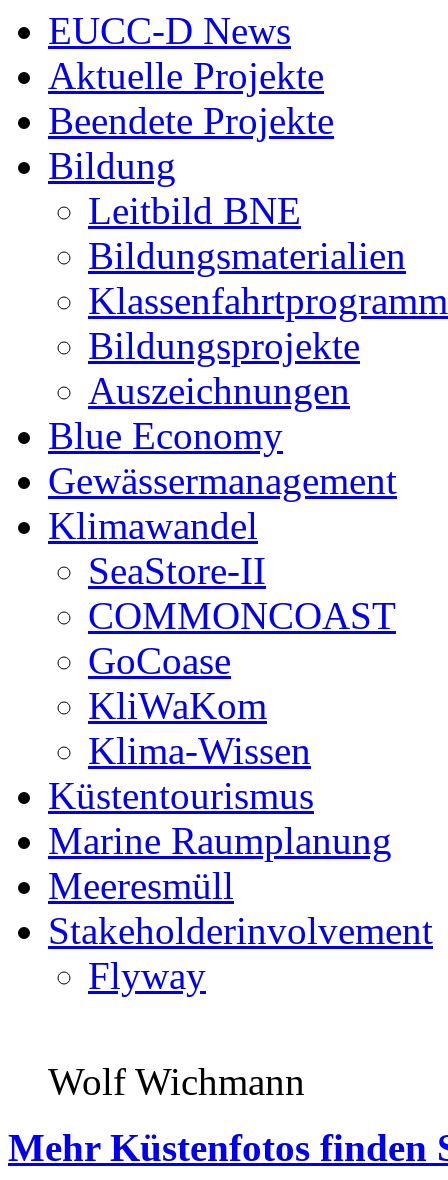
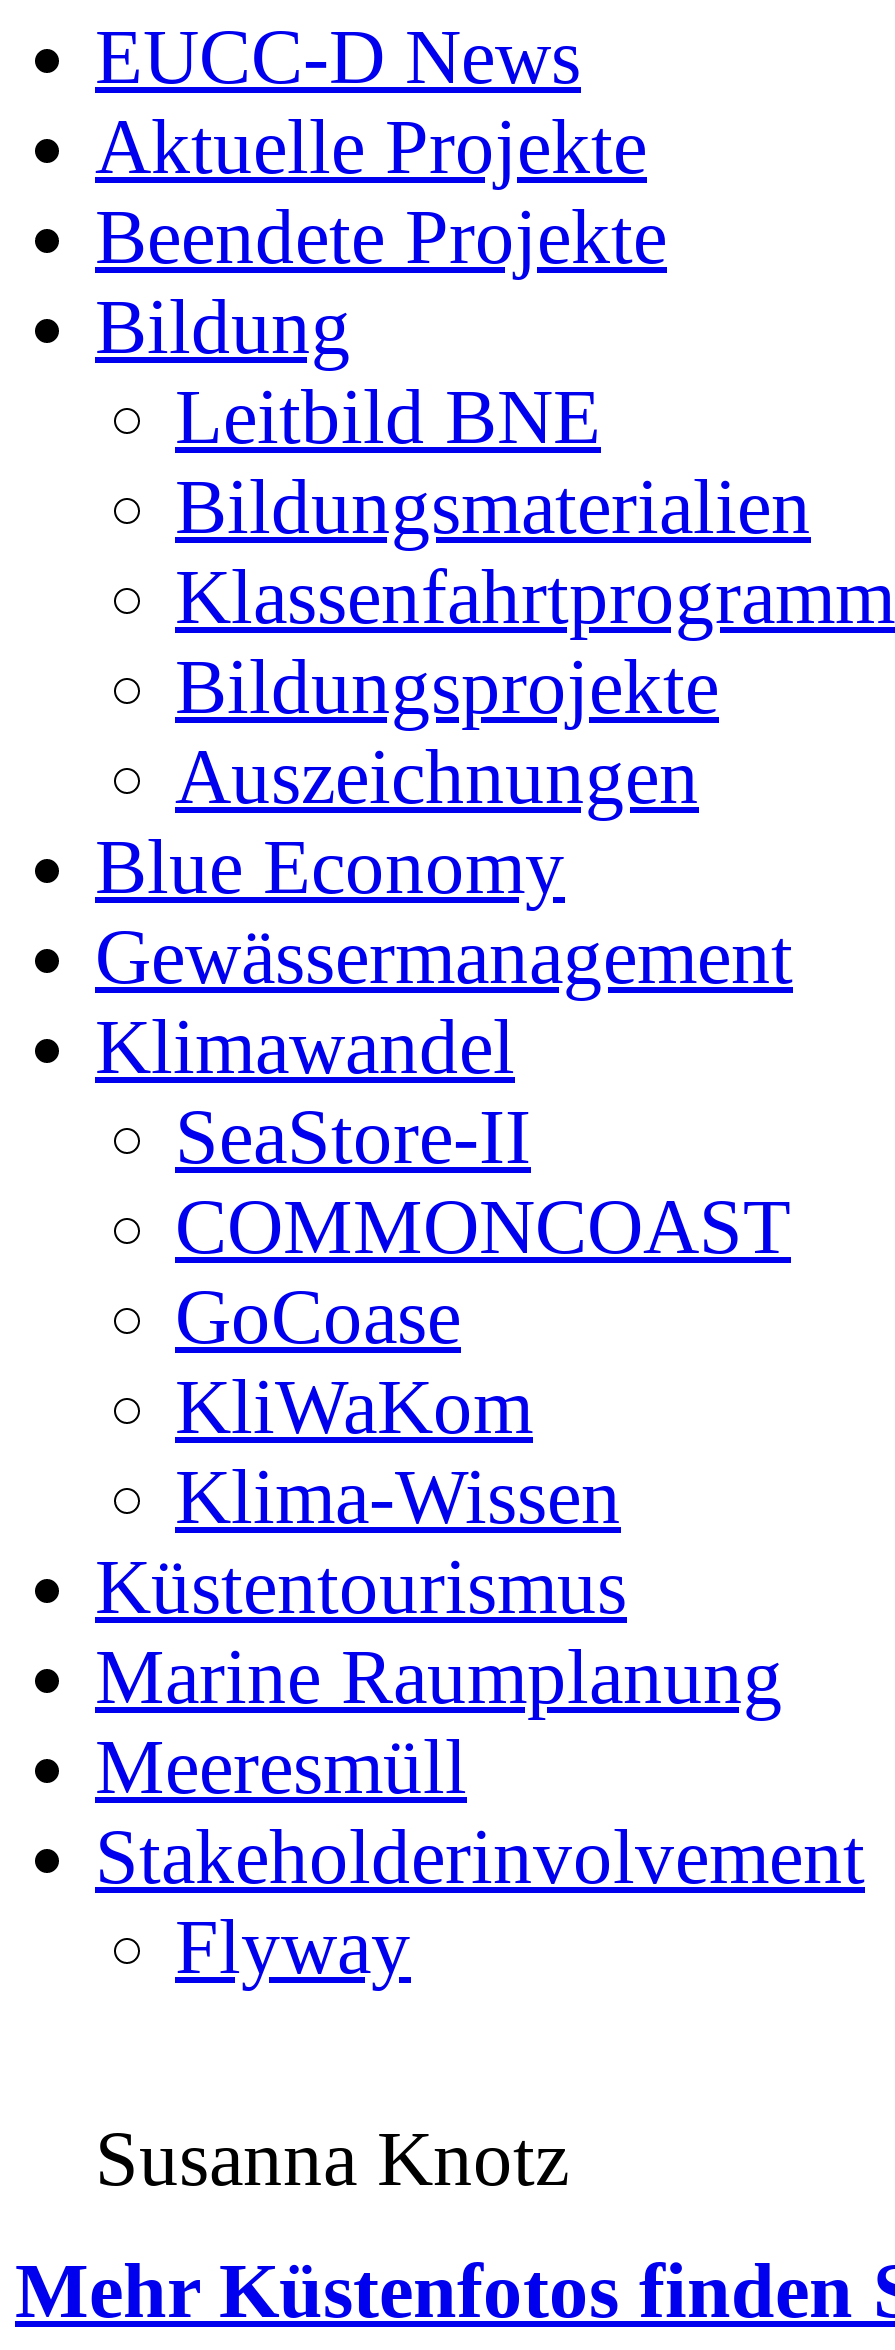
[48,1060,305,1103] Wolf Wichmann -> [95,2115,569,2201] Susanna Knotz

